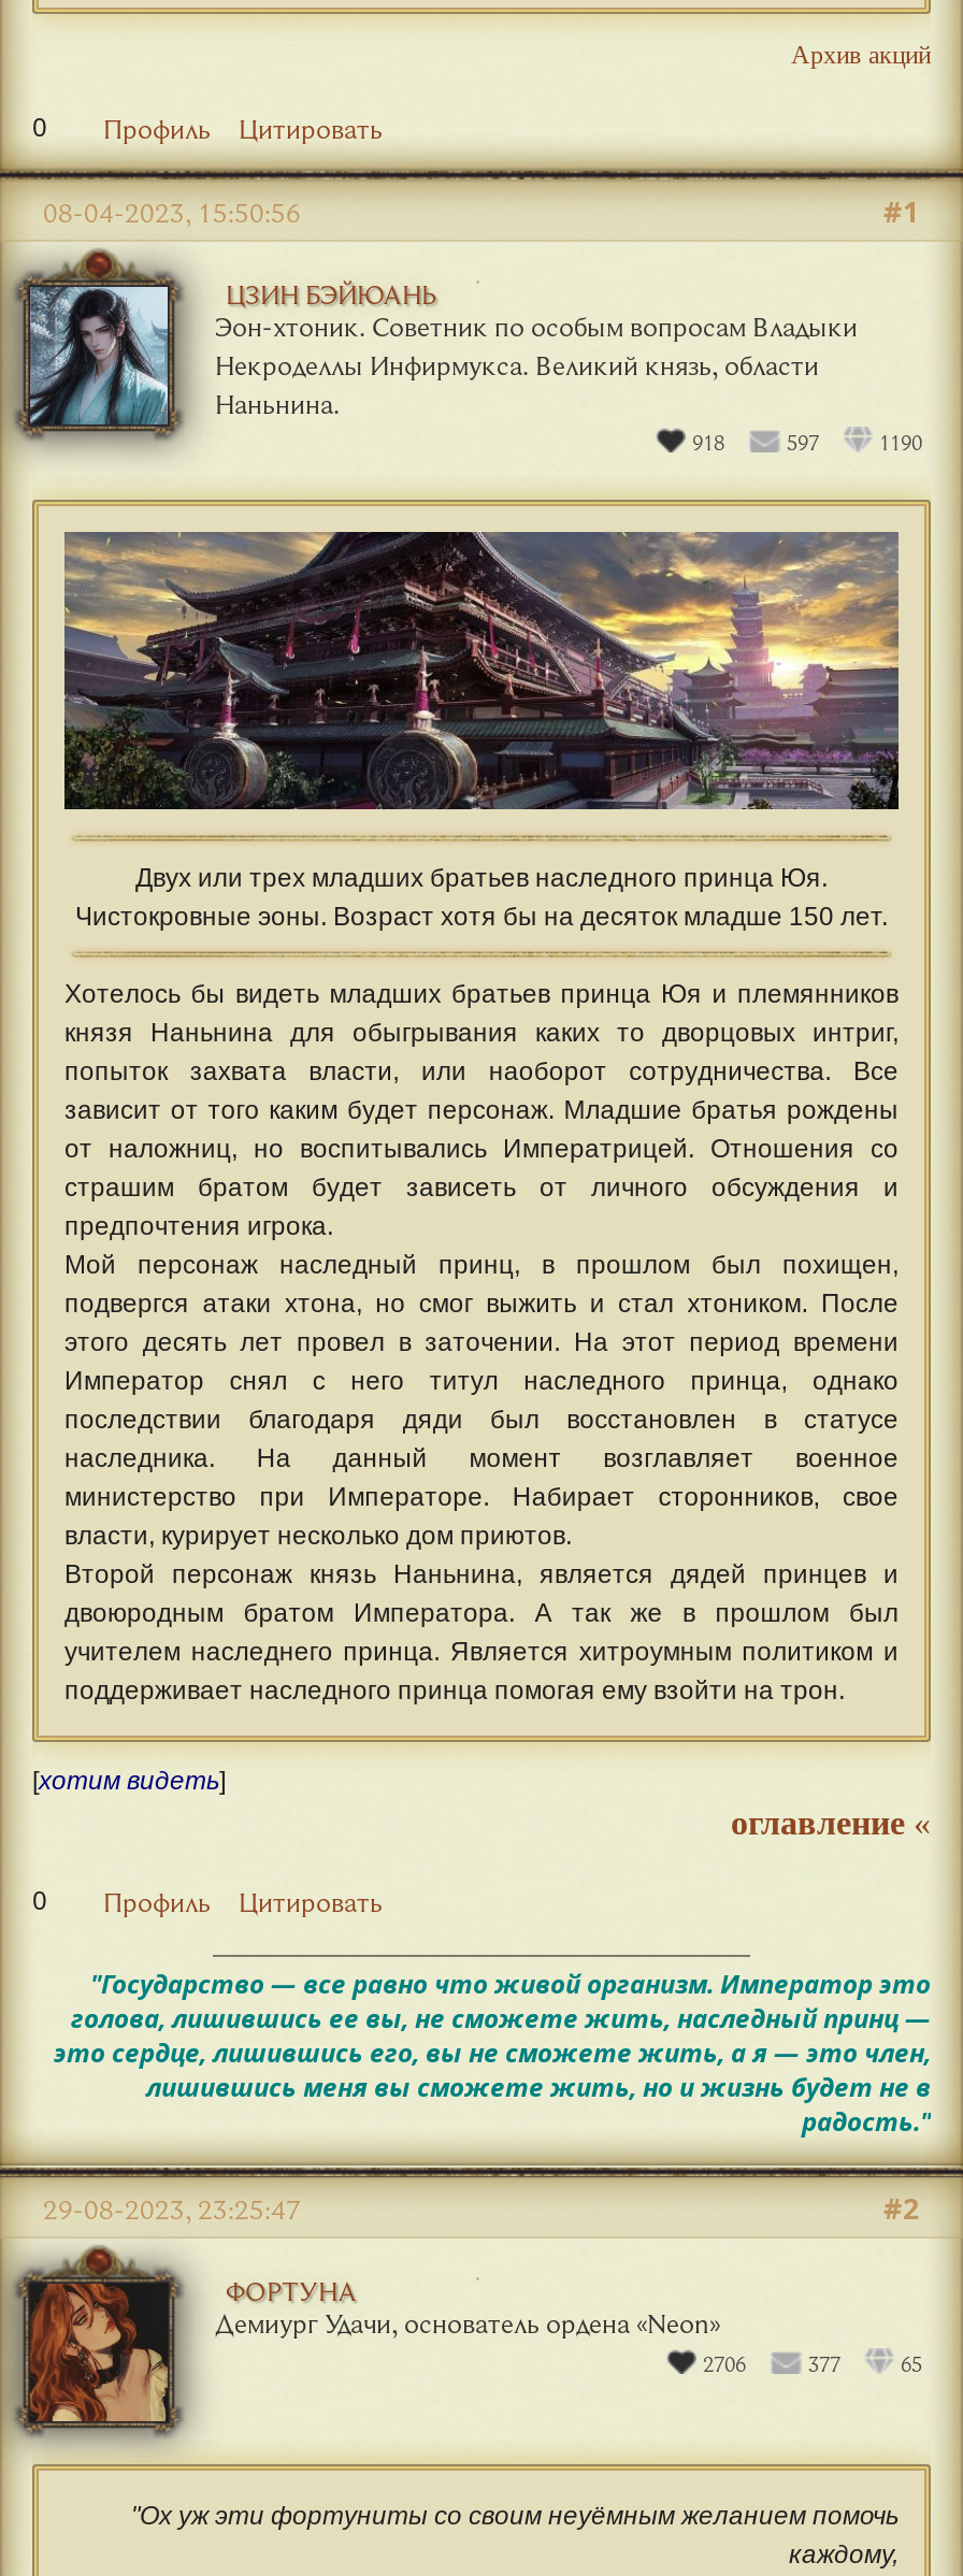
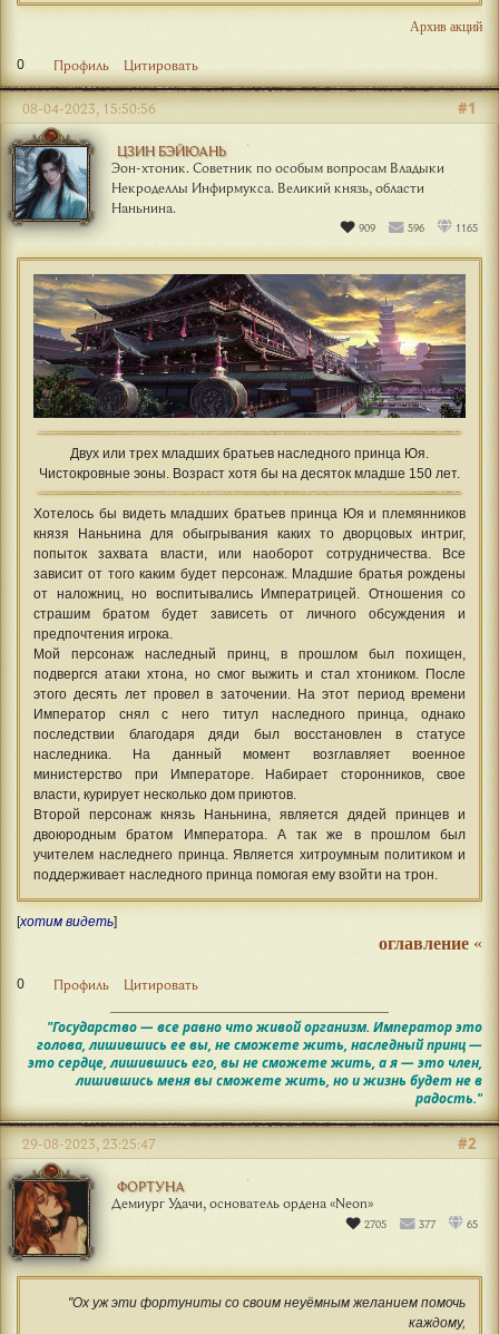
[692,429,724,457] 918 -> [359,221,375,235] 909
[787,429,819,457] 597 -> [408,221,424,235] 596
[879,429,922,457] 1190 -> [456,221,478,235] 1165
[703,2350,746,2378] 2706 -> [364,1217,387,1231] 2705

